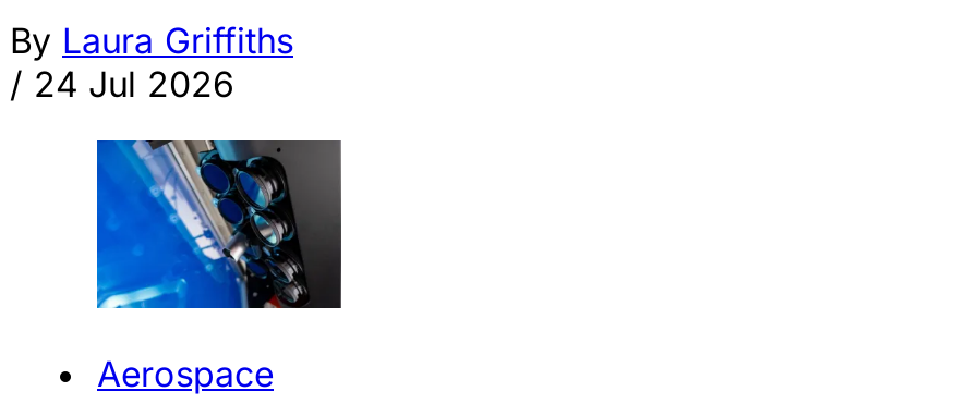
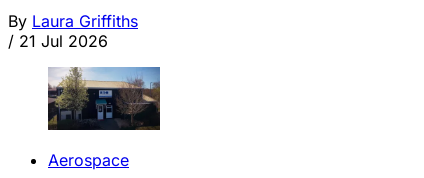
[10,63,234,106] / 24 Jul 2026 -> [8,31,108,51] / 21 Jul 2026
[95,139,341,311] [image] -> [47,66,160,131] [image]

